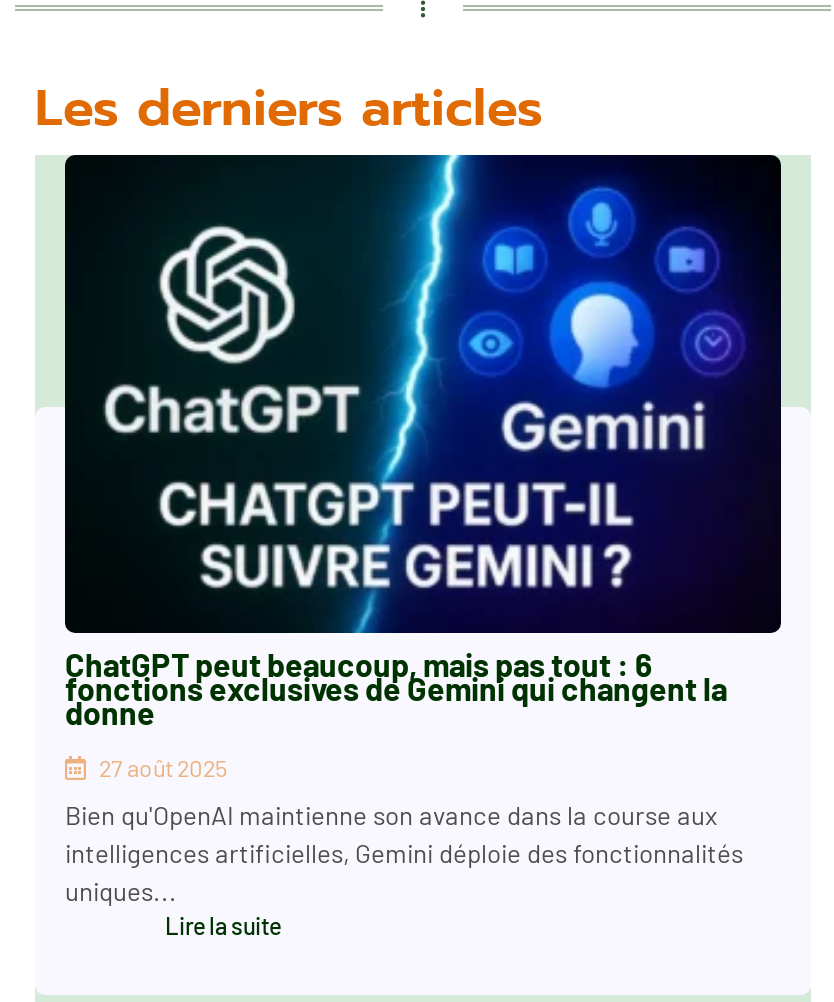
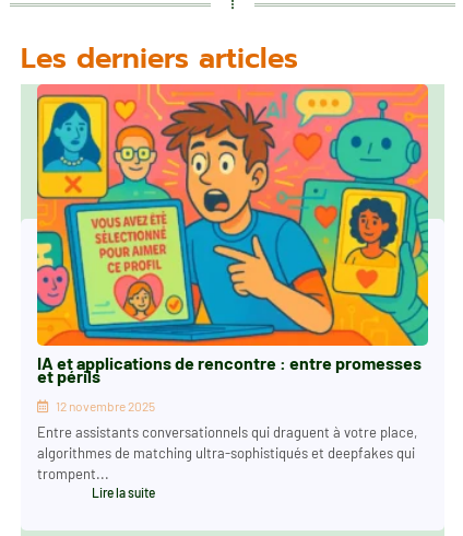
[63,152,783,730] [image] | ChatGPT peut beaucoup, mais pas tout : 6 | fonctions exclusives de Gemini qui changent la | donne -> [36,83,429,386] [image] | IA et applications de rencontre : entre promesses | et périls
[95,752,227,780] 27 août 2025 -> [54,398,155,414] 12 novembre 2025
[65,798,743,906] Bien qu'OpenAI maintienne son avance dans la course aux | intelligences artificielles, Gemini déploie des fonctionnalités | uniques... -> [37,423,417,483] Entre assistants conversationnels qui draguent à votre place, | algorithmes de matching ultra-sophistiqués et deepfakes qui | trompent...

